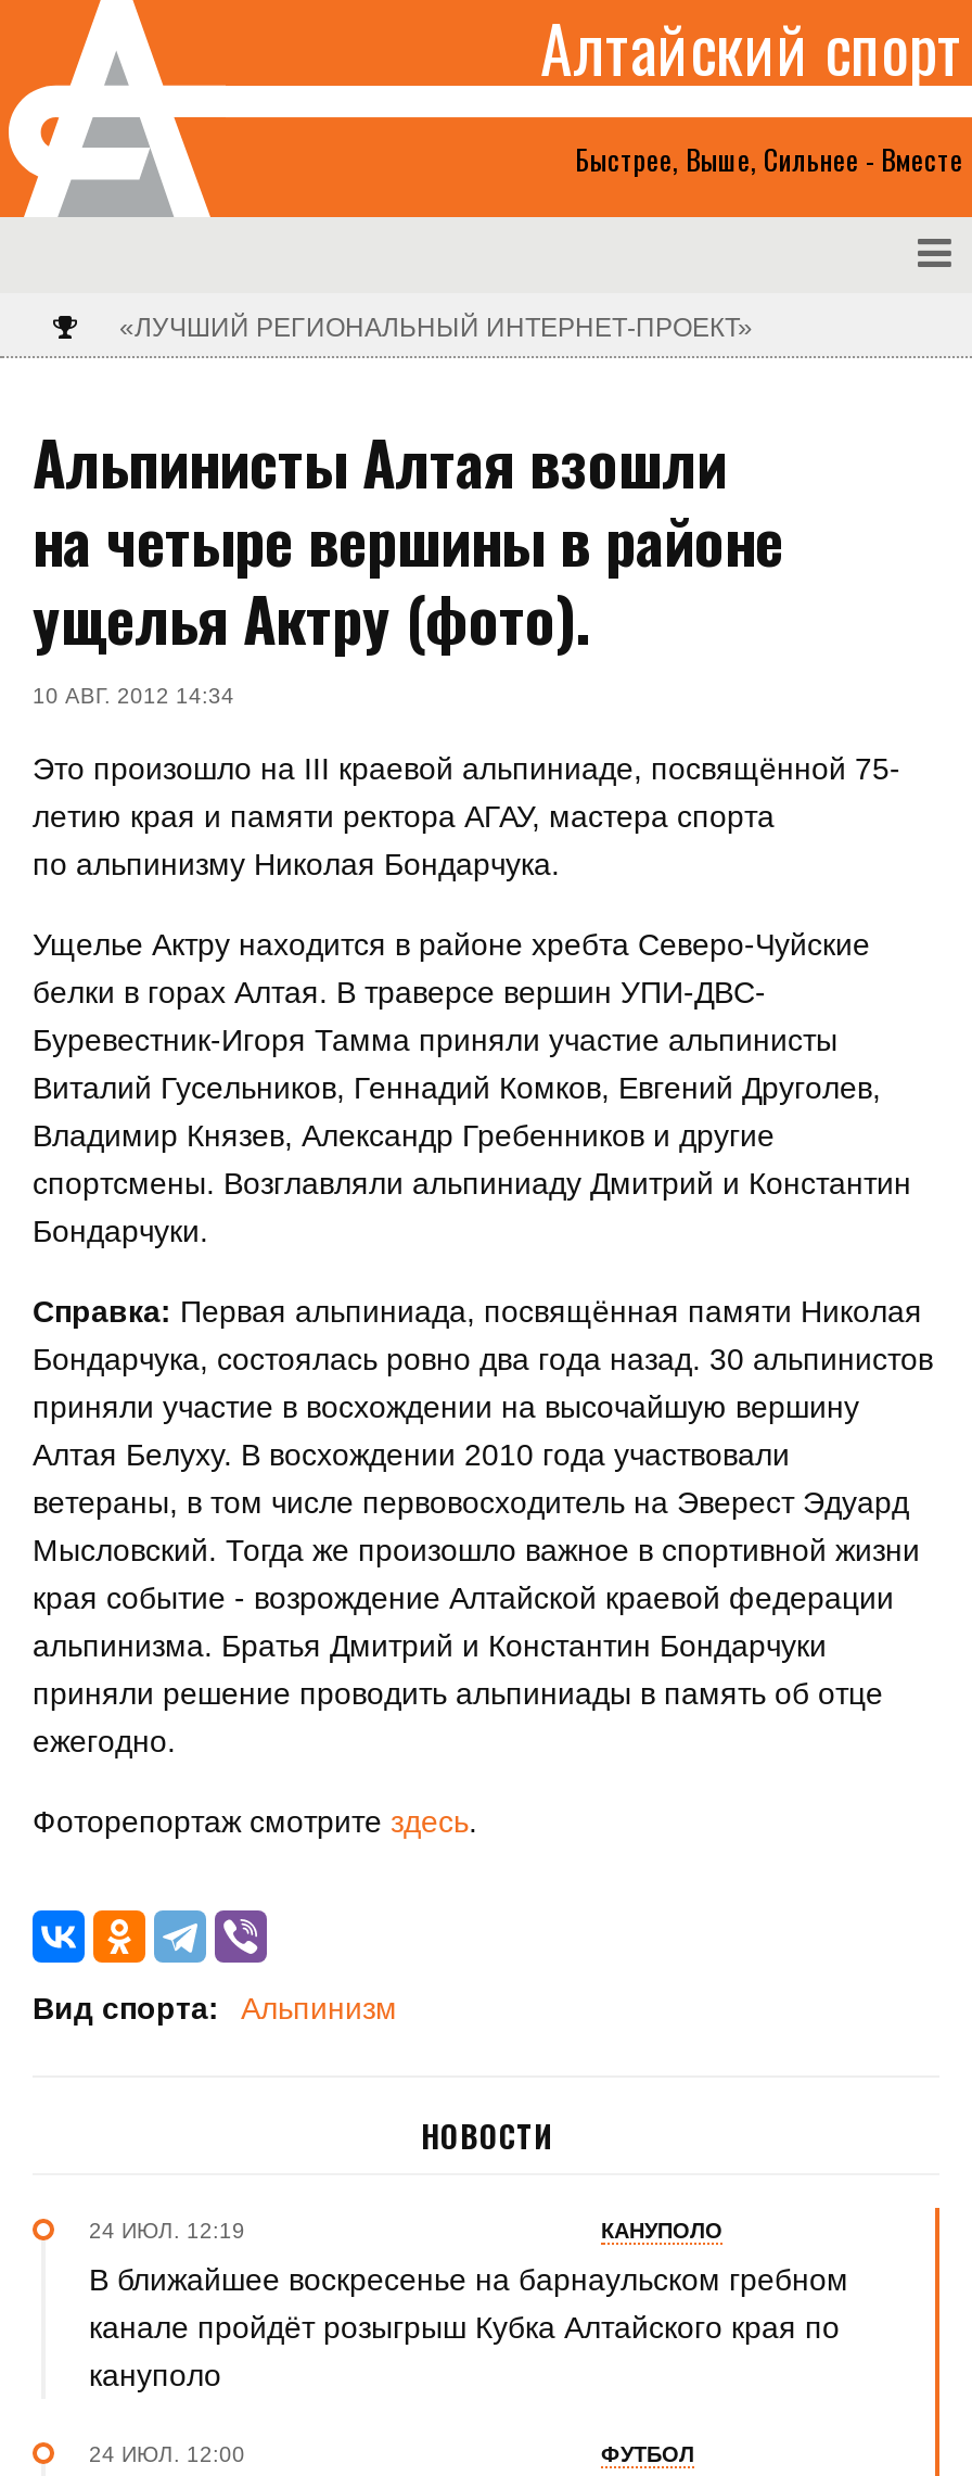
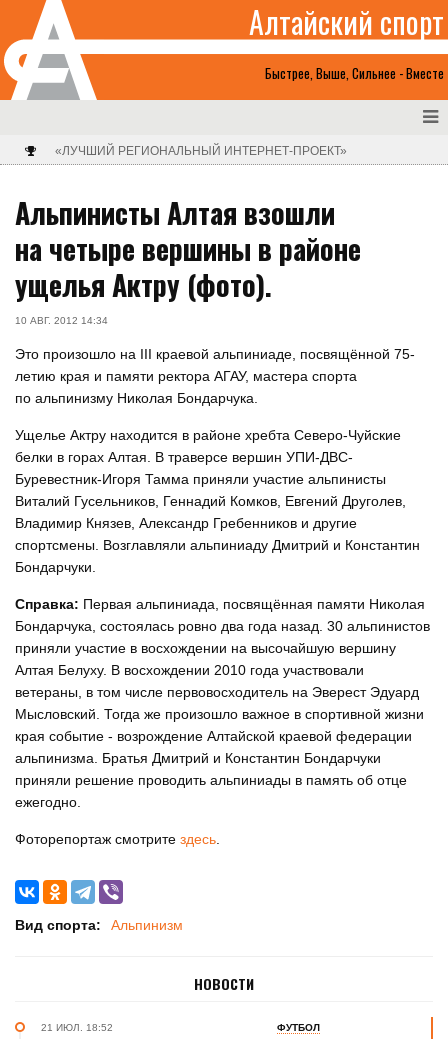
[89,2219,848,2466] 24 ИЮЛ. 12:19 | КАНУПОЛО | В ближайшее воскресенье на барнаульском гребном | канале пройдёт розыгрыш Кубка Алтайского края по | кануполо | 24 ИЮЛ. 12:00 -> [41,1022,113,1033] 21 ИЮЛ. 18:52

